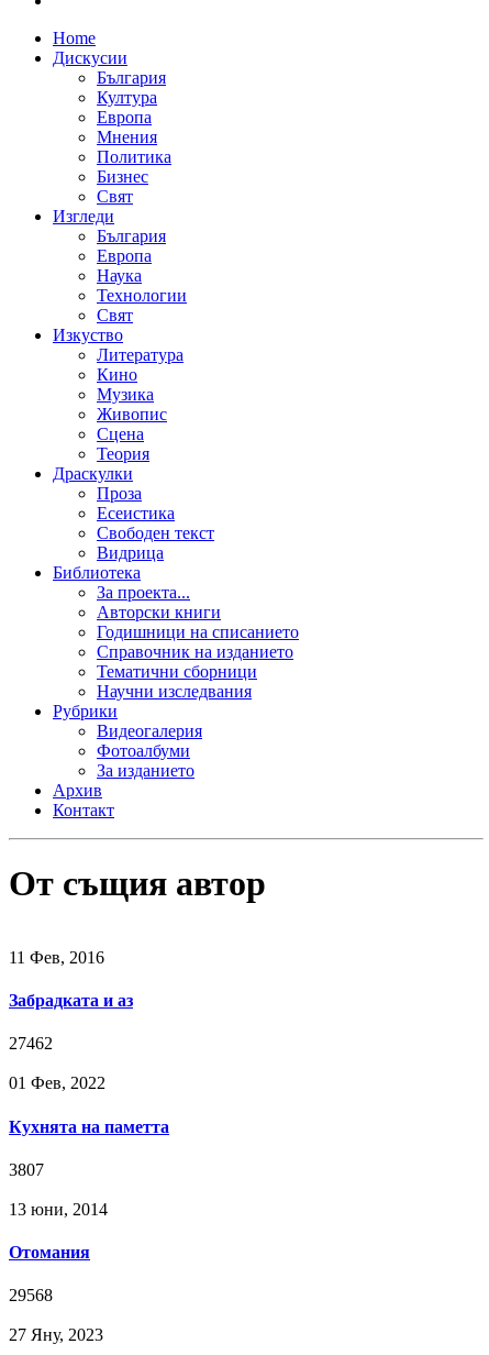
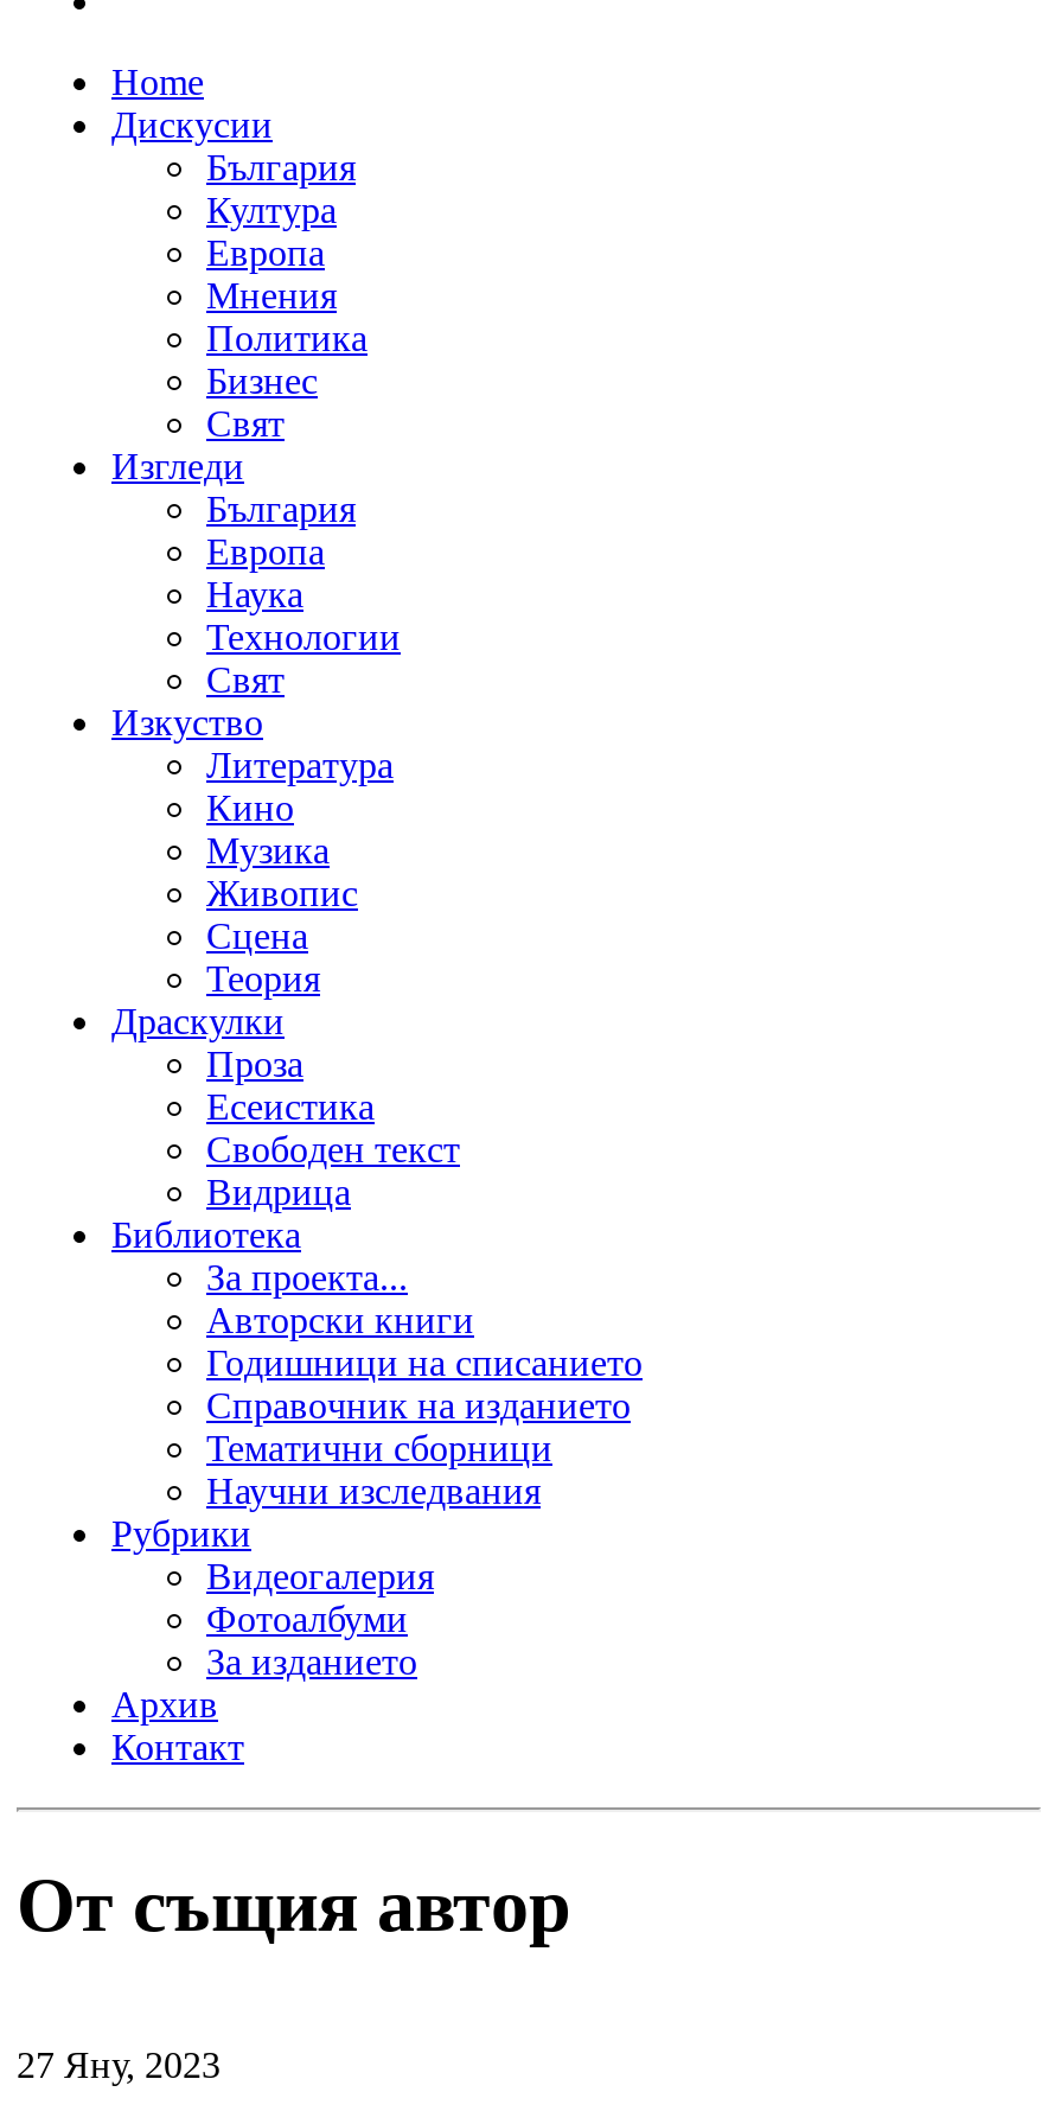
[9,948,169,1305] 11 Фев, 2016 | Забрадката и аз | 27462 | 01 Фев, 2022 | Кухнята на паметта | 3807 | 13 юни, 2014 | Отомания | 29568 -> none

